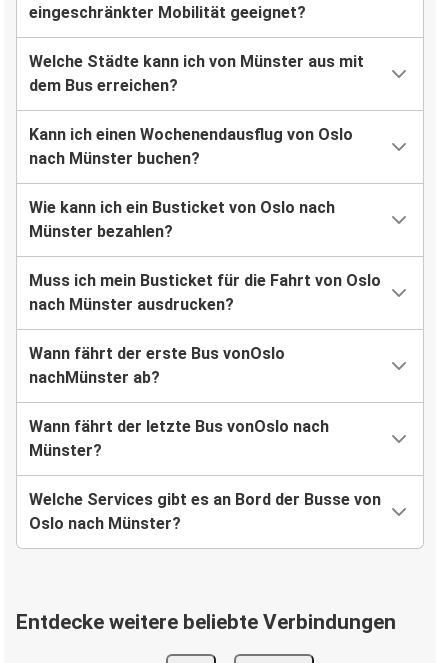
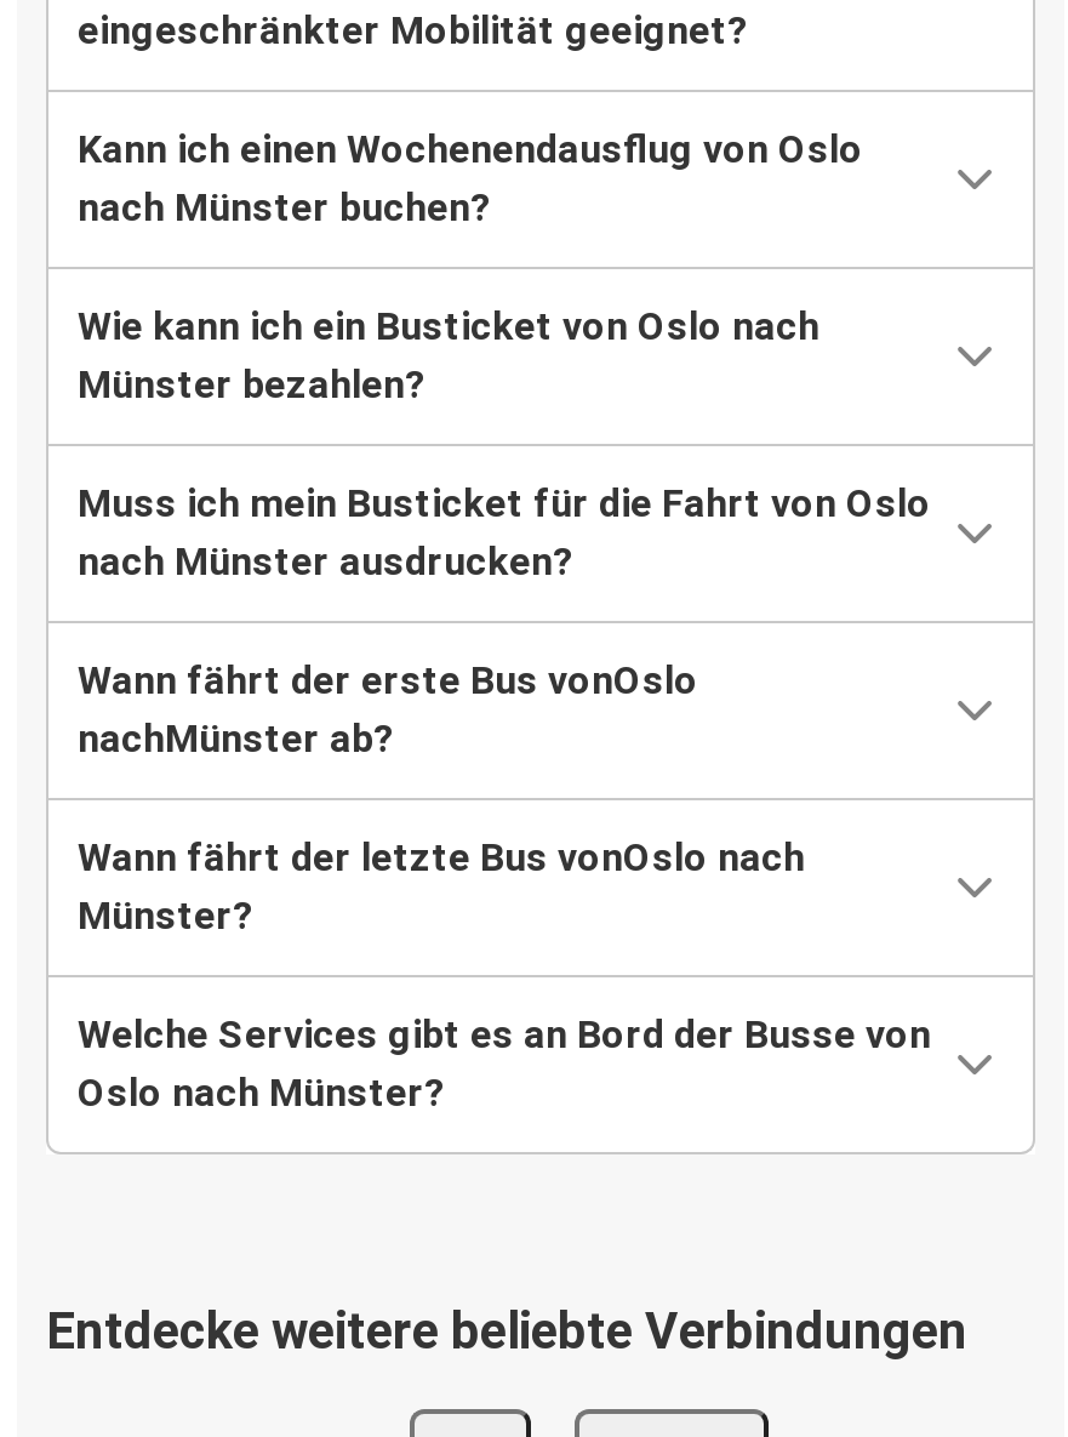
[29,52,364,95] Welche Städte kann ich von Münster aus mit | dem Bus erreichen? -> none

